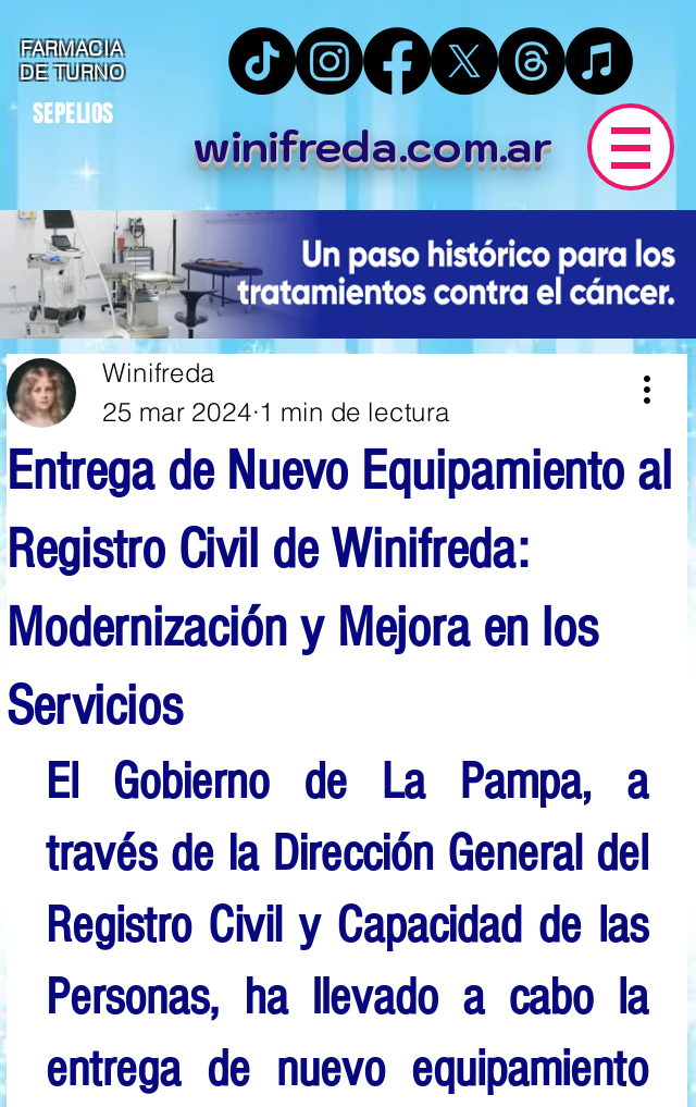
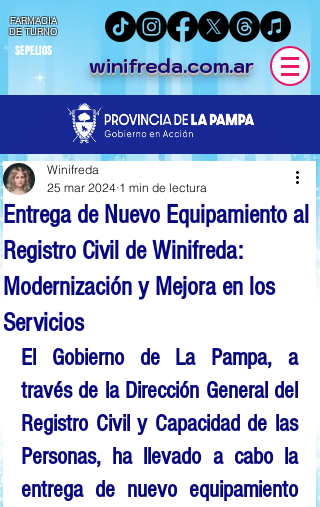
[7,208,676,339] [image] -> [3,94,310,155] [image]

